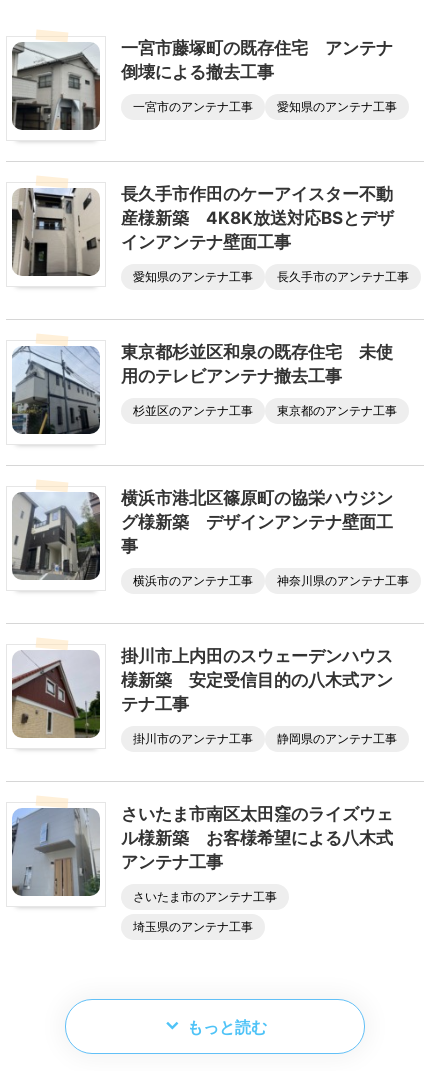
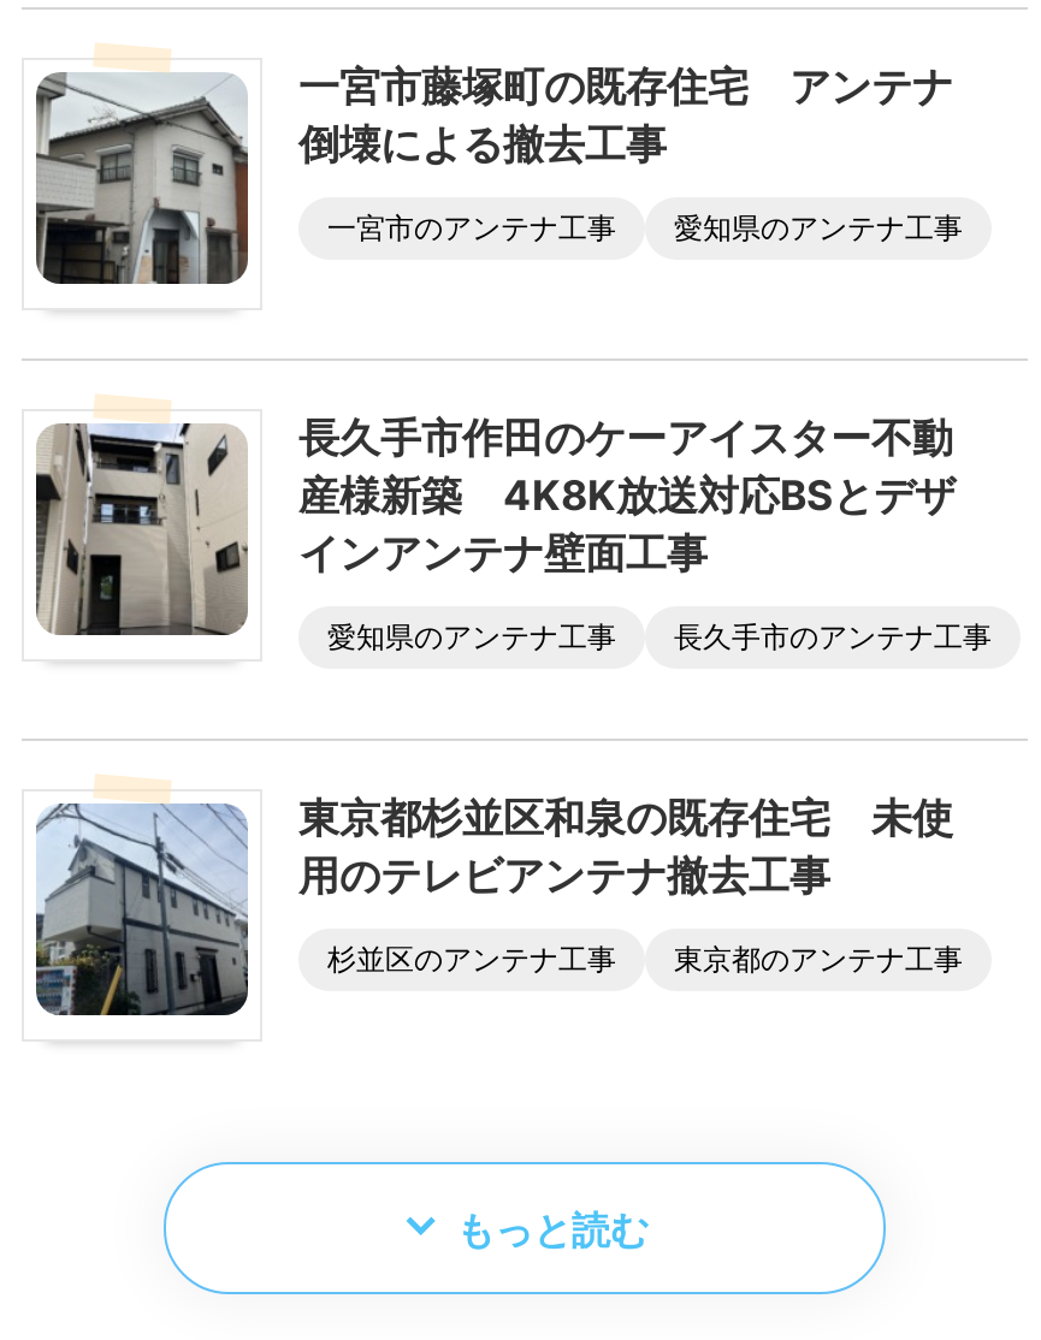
[12,480,409,588] [image] | 横浜市港北区篠原町の協栄ハウジン | グ様新築 デザインアンテナ壁面工 | 事 | 横浜市のアンテナ工事 | 神奈川県のアンテナ工事 -> none
[11,638,397,746] [image] | 掛川市上内田のスウェーデンハウス | 様新築 安定受信目的の八木式アン | テナ工事 | 掛川市のアンテナ工事 | 静岡県のアンテナ工事 -> none
[11,797,393,934] [image] | さいたま市南区太田窪のライズウェ | ル様新築 お客様希望による八木式 | アンテナ工事 | さいたま市のアンテナ工事 | 埼玉県のアンテナ工事 -> none

